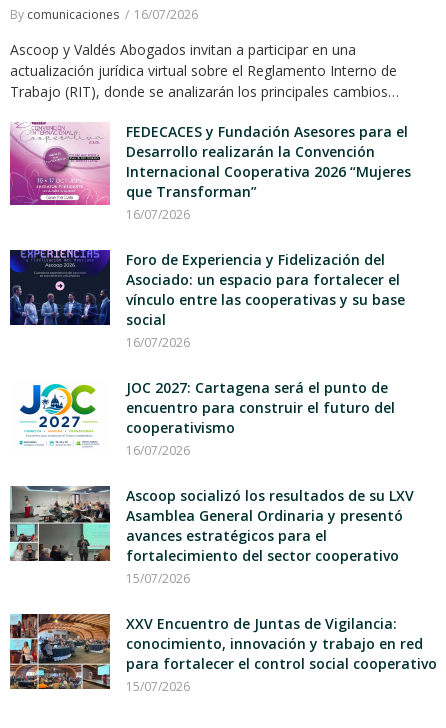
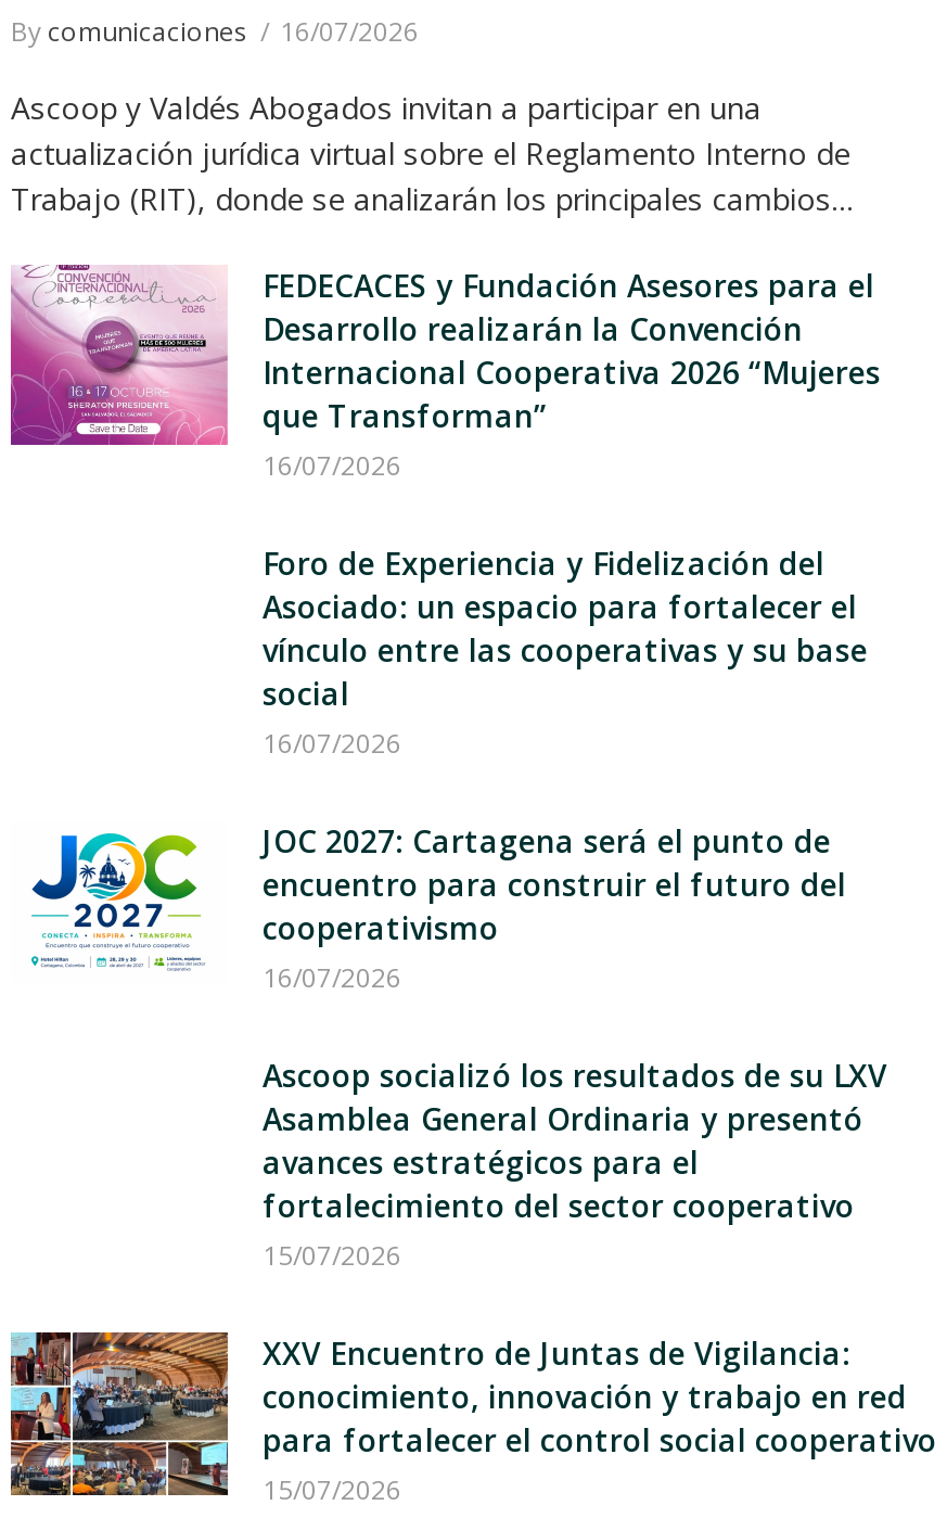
[9,249,111,326] [image] -> none
[9,485,111,562] [image] -> none

